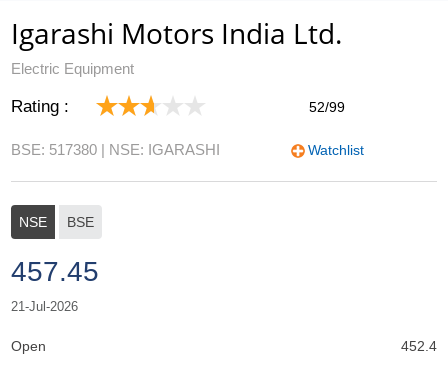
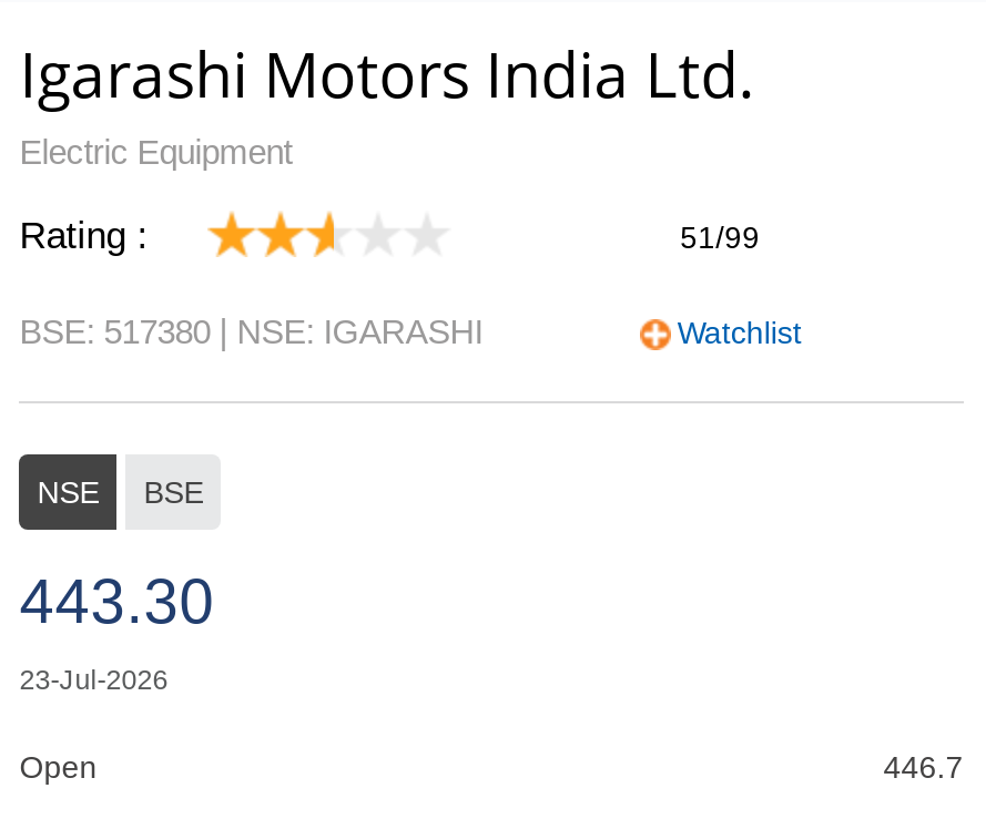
[309,100,345,115] 52/99 -> [680,222,760,255] 51/99
[11,256,99,314] 457.45 | 21-Jul-2026 -> [19,567,215,696] 443.30 | 23-Jul-2026
[401,338,437,354] 452.4 -> [884,749,963,785] 446.7

